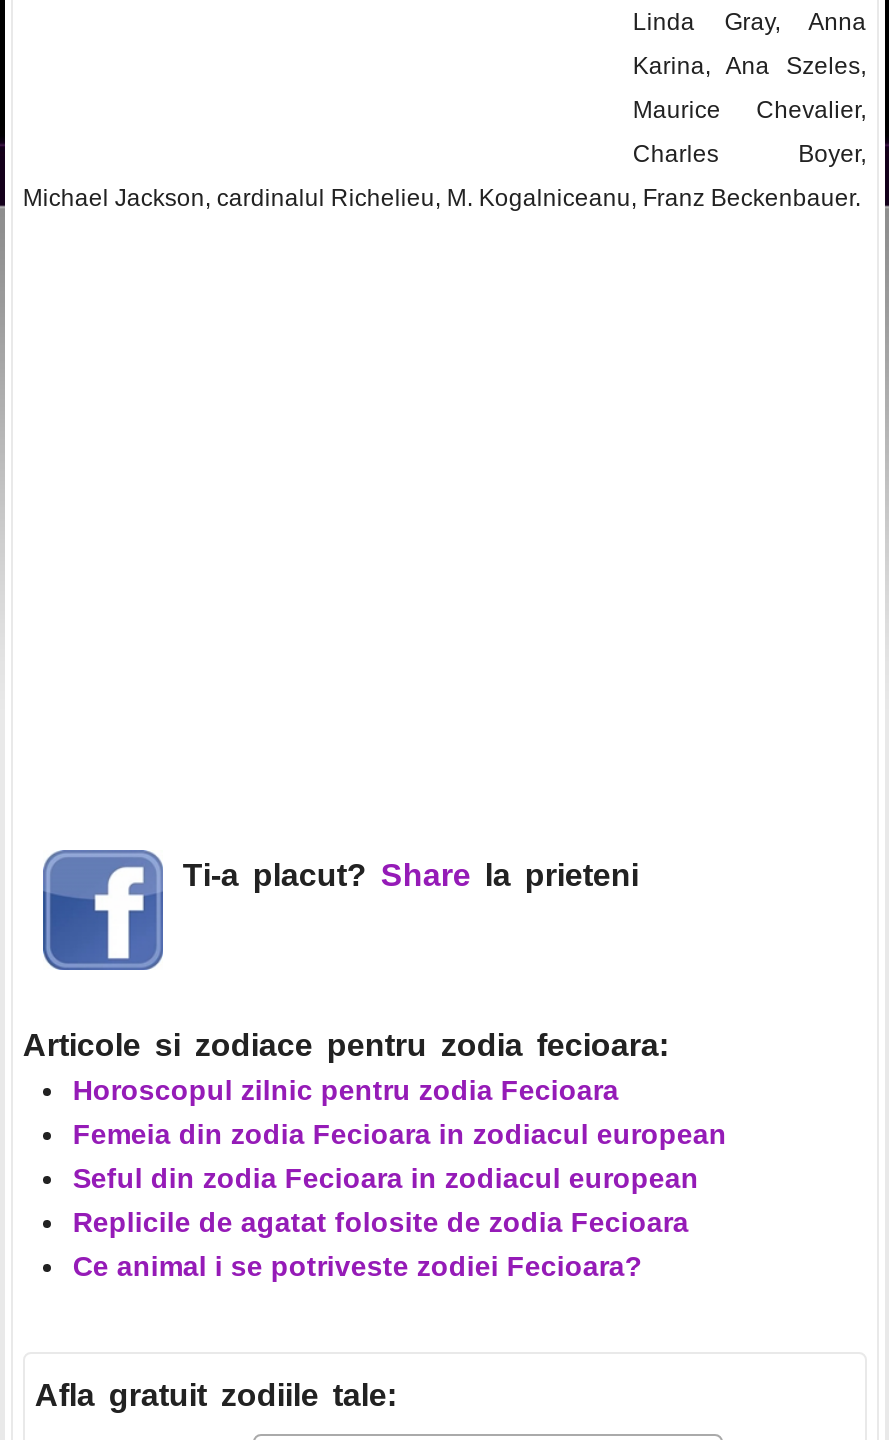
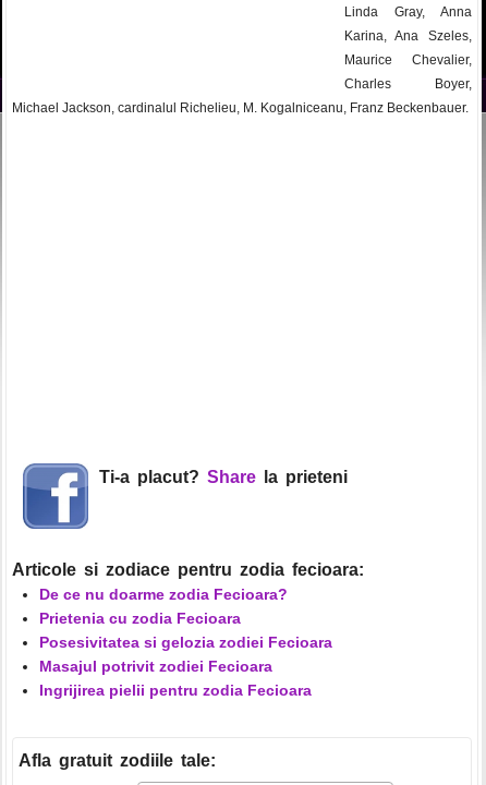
[73,1074,727,1282] Horoscopul zilnic pentru zodia Fecioara | Femeia din zodia Fecioara in zodiacul european | Seful din zodia Fecioara in zodiacul european | Replicile de agatat folosite de zodia Fecioara | Ce animal i se potriveste zodiei Fecioara? -> [39,585,332,699] De ce nu doarme zodia Fecioara? | Prietenia cu zodia Fecioara | Posesivitatea si gelozia zodiei Fecioara | Masajul potrivit zodiei Fecioara | Ingrijirea pielii pentru zodia Fecioara

